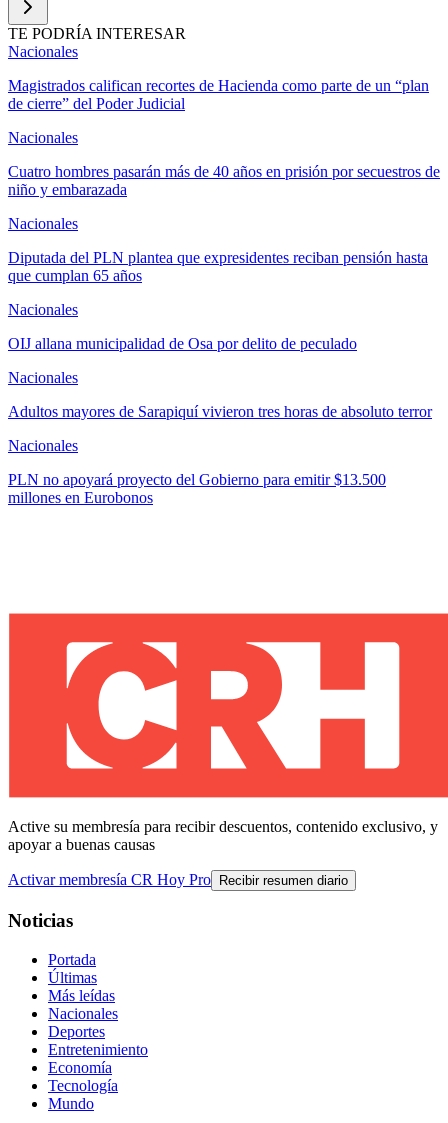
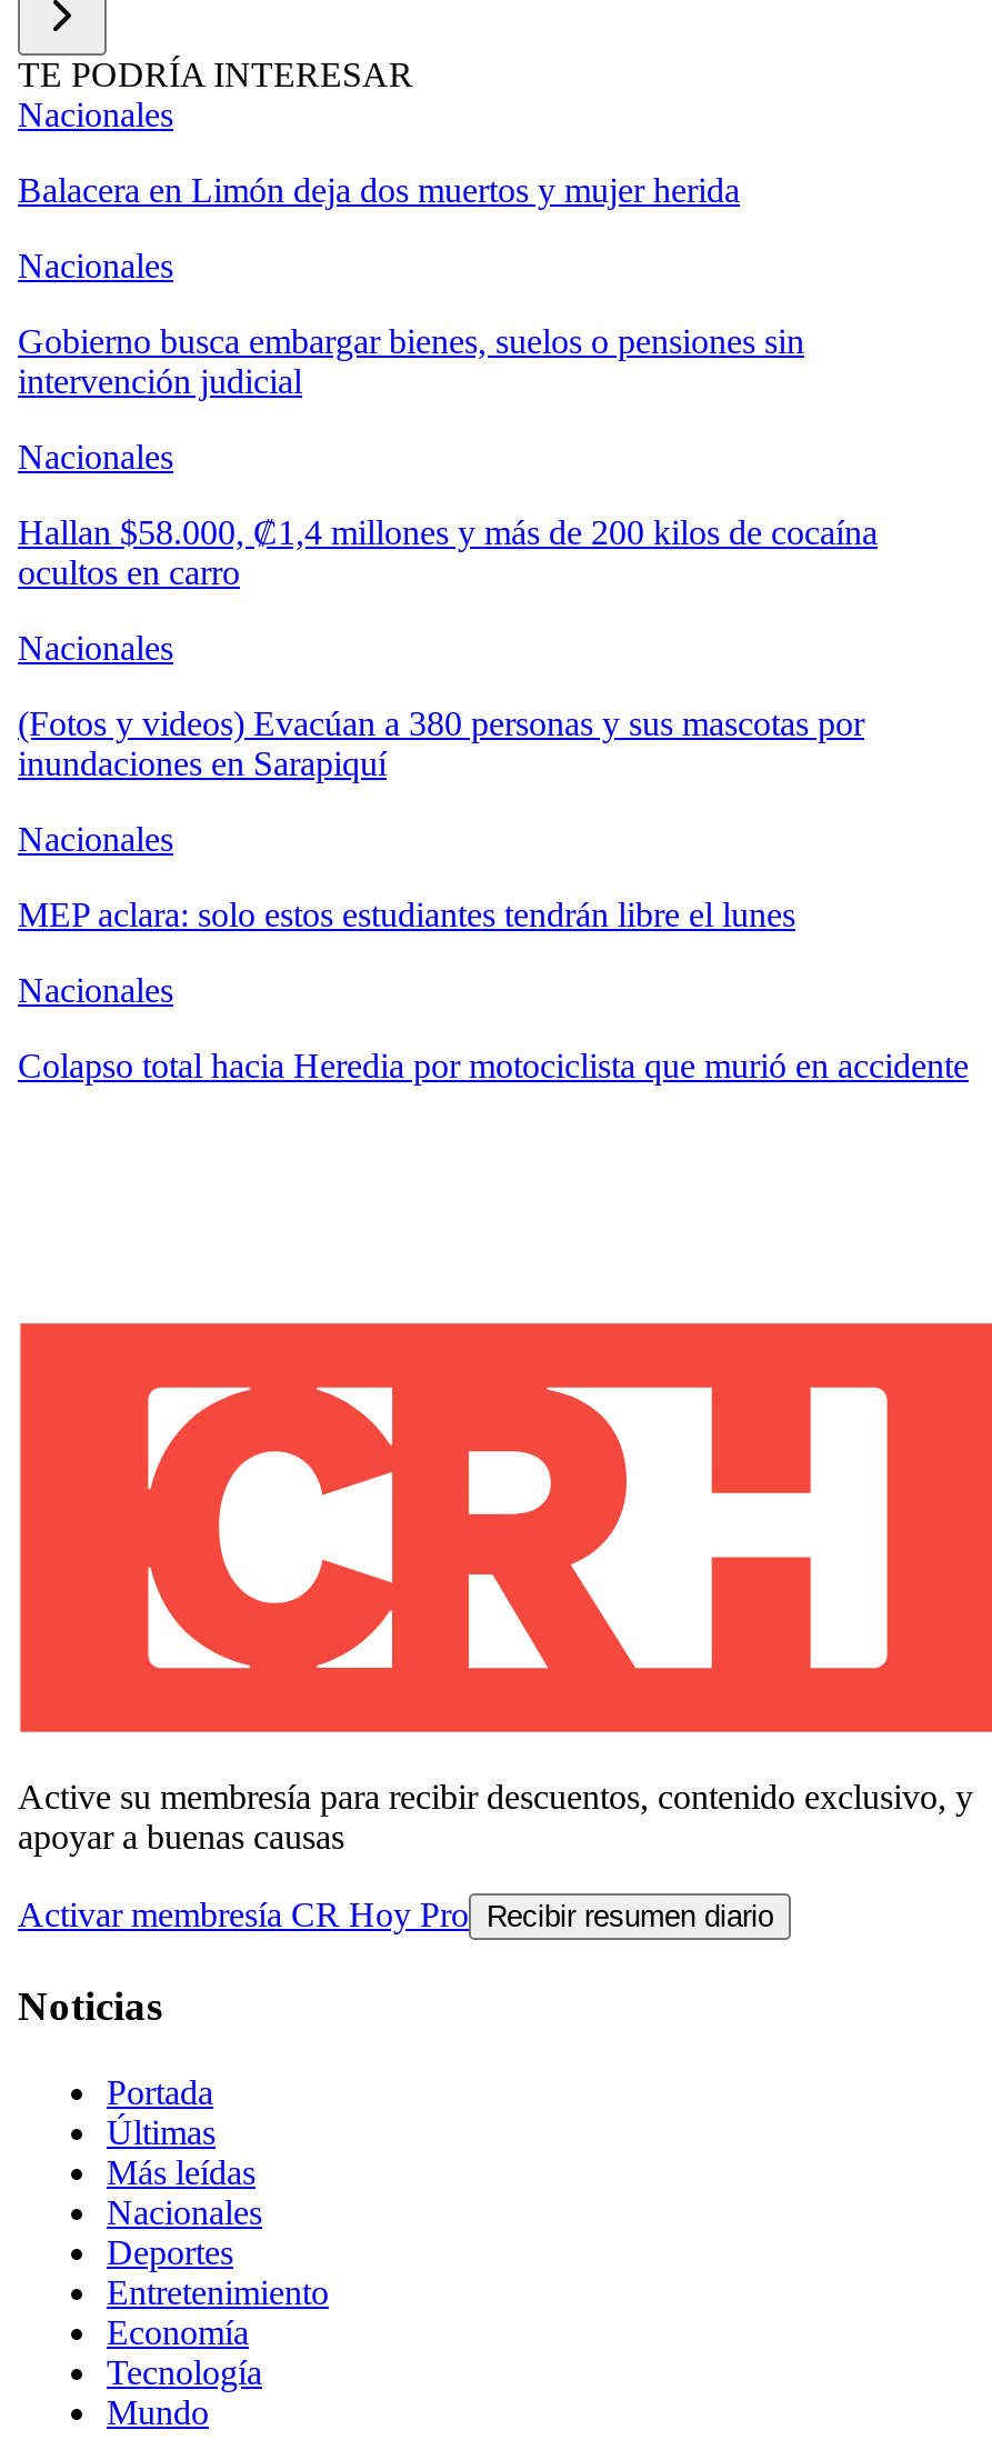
[8,77,429,112] Magistrados califican recortes de Hacienda como parte de un “plan | de cierre” del Poder Judicial -> [18,172,740,209] Balacera en Limón deja dos muertos y mujer herida
[8,163,440,198] Cuatro hombres pasarán más de 40 años en prisión por secuestros de | niño y embarazada -> [18,323,804,400] Gobierno busca embargar bienes, suelos o pensiones sin | intervención judicial
[8,249,428,284] Diputada del PLN plantea que expresidentes reciban pensión hasta | que cumplan 65 años -> [18,514,878,592] Hallan $58.000, ₡1,4 millones y más de 200 kilos de cocaína | ocultos en carro
[8,335,357,352] OIJ allana municipalidad de Osa por delito de peculado -> [18,705,864,783] (Fotos y videos) Evacúan a 380 personas y sus mascotas por | inundaciones en Sarapiquí
[8,403,432,420] Adultos mayores de Sarapiquí vivieron tres horas de absoluto terror -> [18,896,795,934] MEP aclara: solo estos estudiantes tendrán libre el lunes
[8,471,386,506] PLN no apoyará proyecto del Gobierno para emitir $13.500 | millones en Eurobonos -> [18,1047,969,1085] Colapso total hacia Heredia por motociclista que murió en accidente

